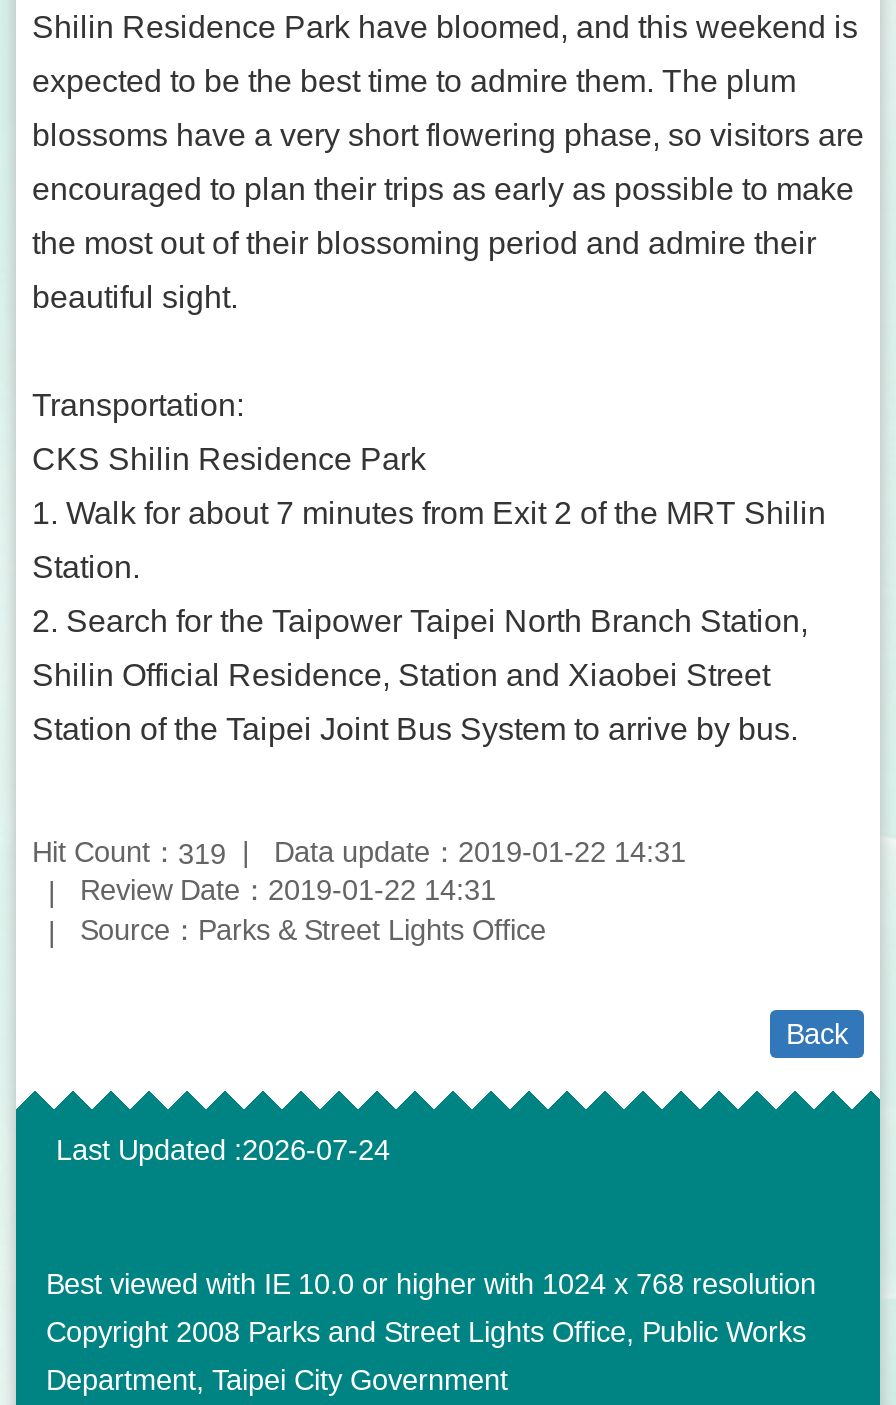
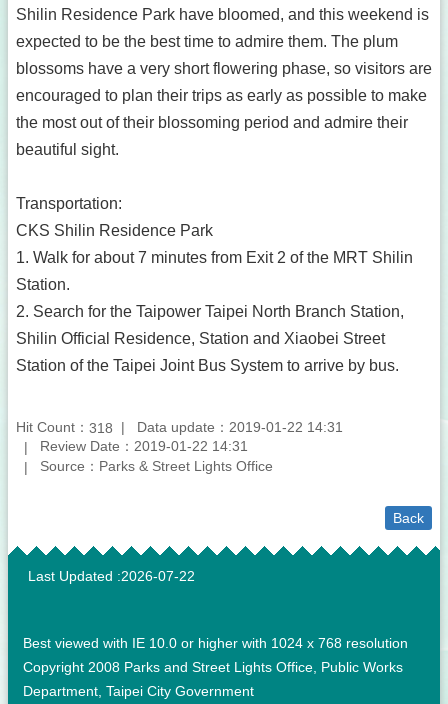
[32,835,686,870] Hit Count：319 Data update：2019-01-22 14:31 -> [16,419,343,436] Hit Count：318 Data update：2019-01-22 14:31
[56,1134,390,1166] Last Updated 2026-07-24 -> [28,568,195,584] Last Updated 2026-07-22

